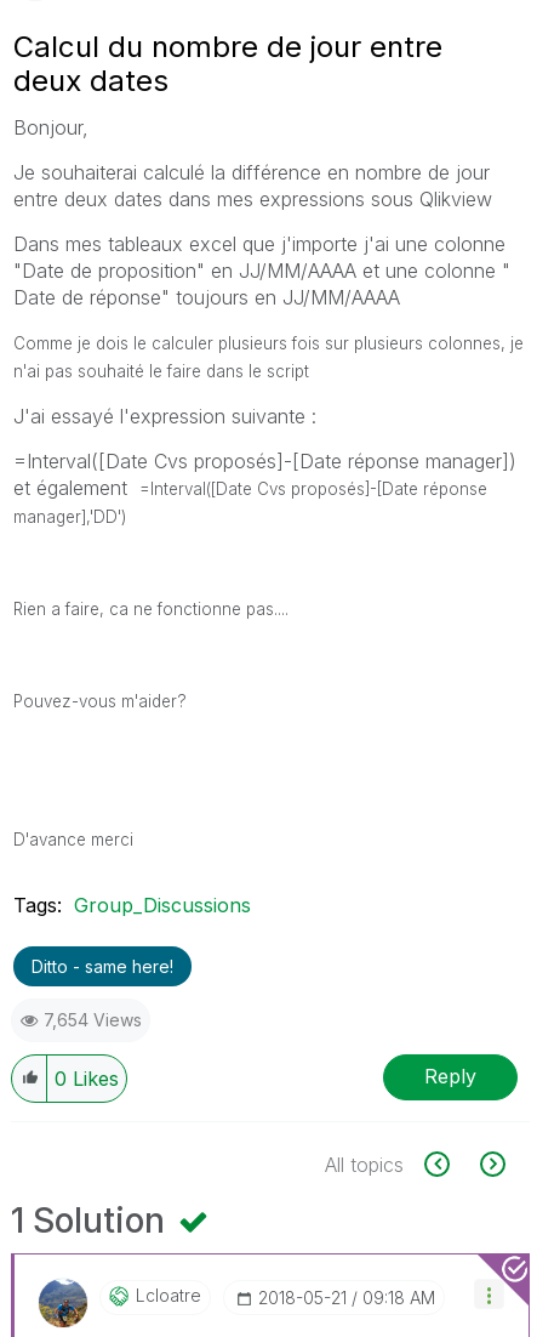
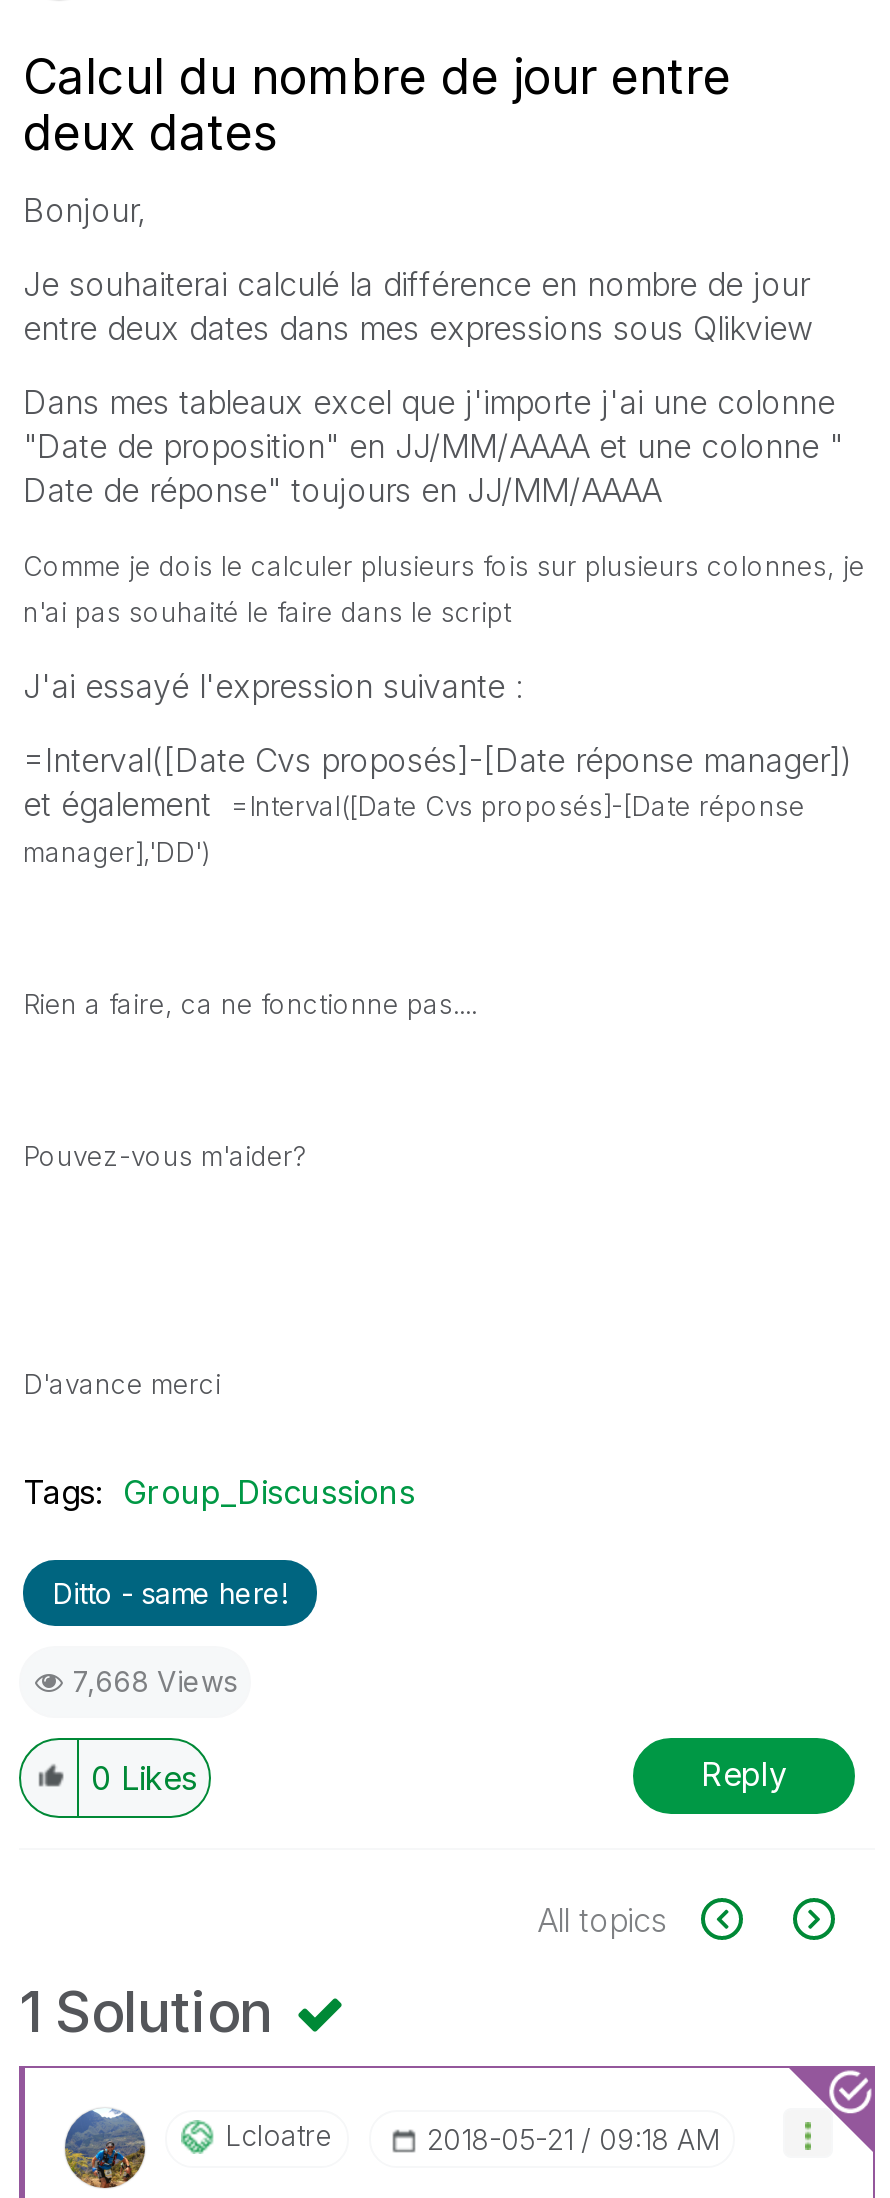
[44,1009,142,1029] 7,654 Views -> [73,1663,237,1697] 7,668 Views

